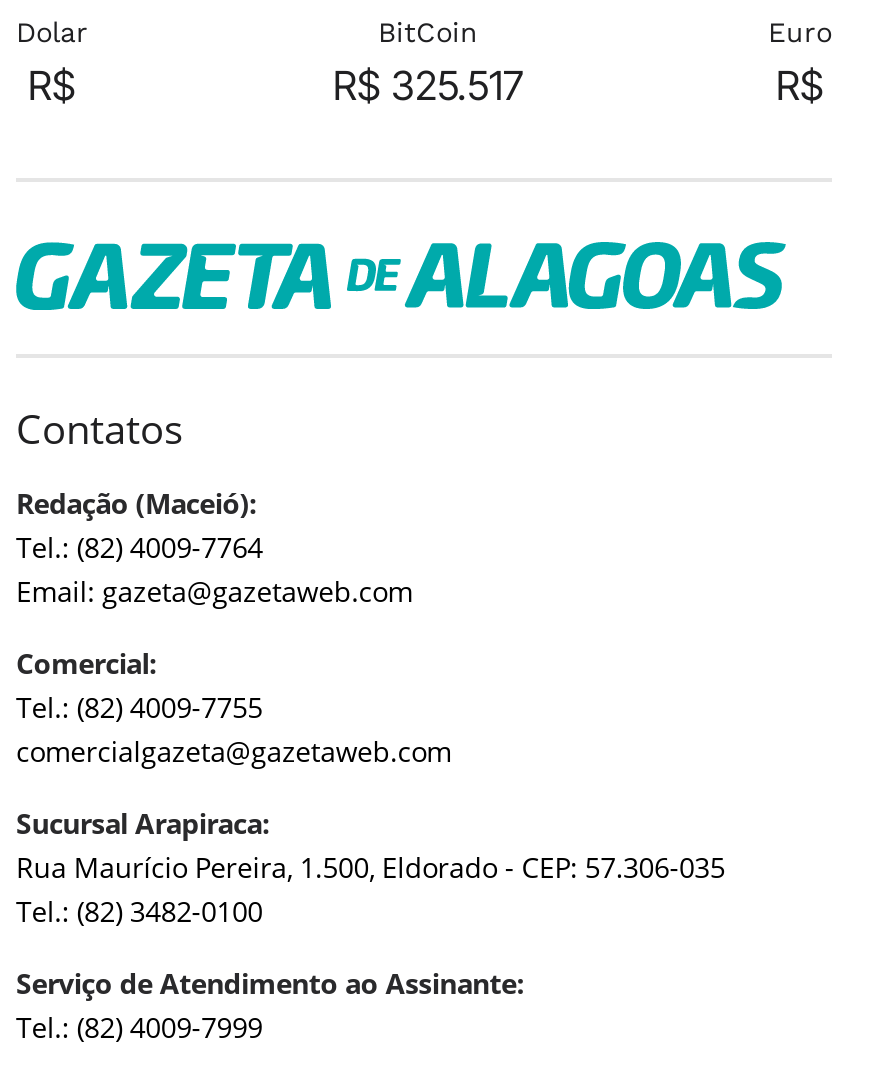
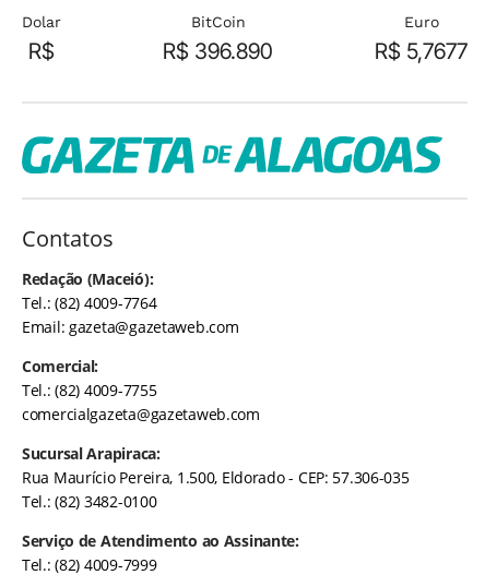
[333,62,523,110] R$ 325.517 -> [163,38,273,64] R$ 396.890
[776,62,824,110] R$ -> [375,38,468,64] R$ 5,7677

